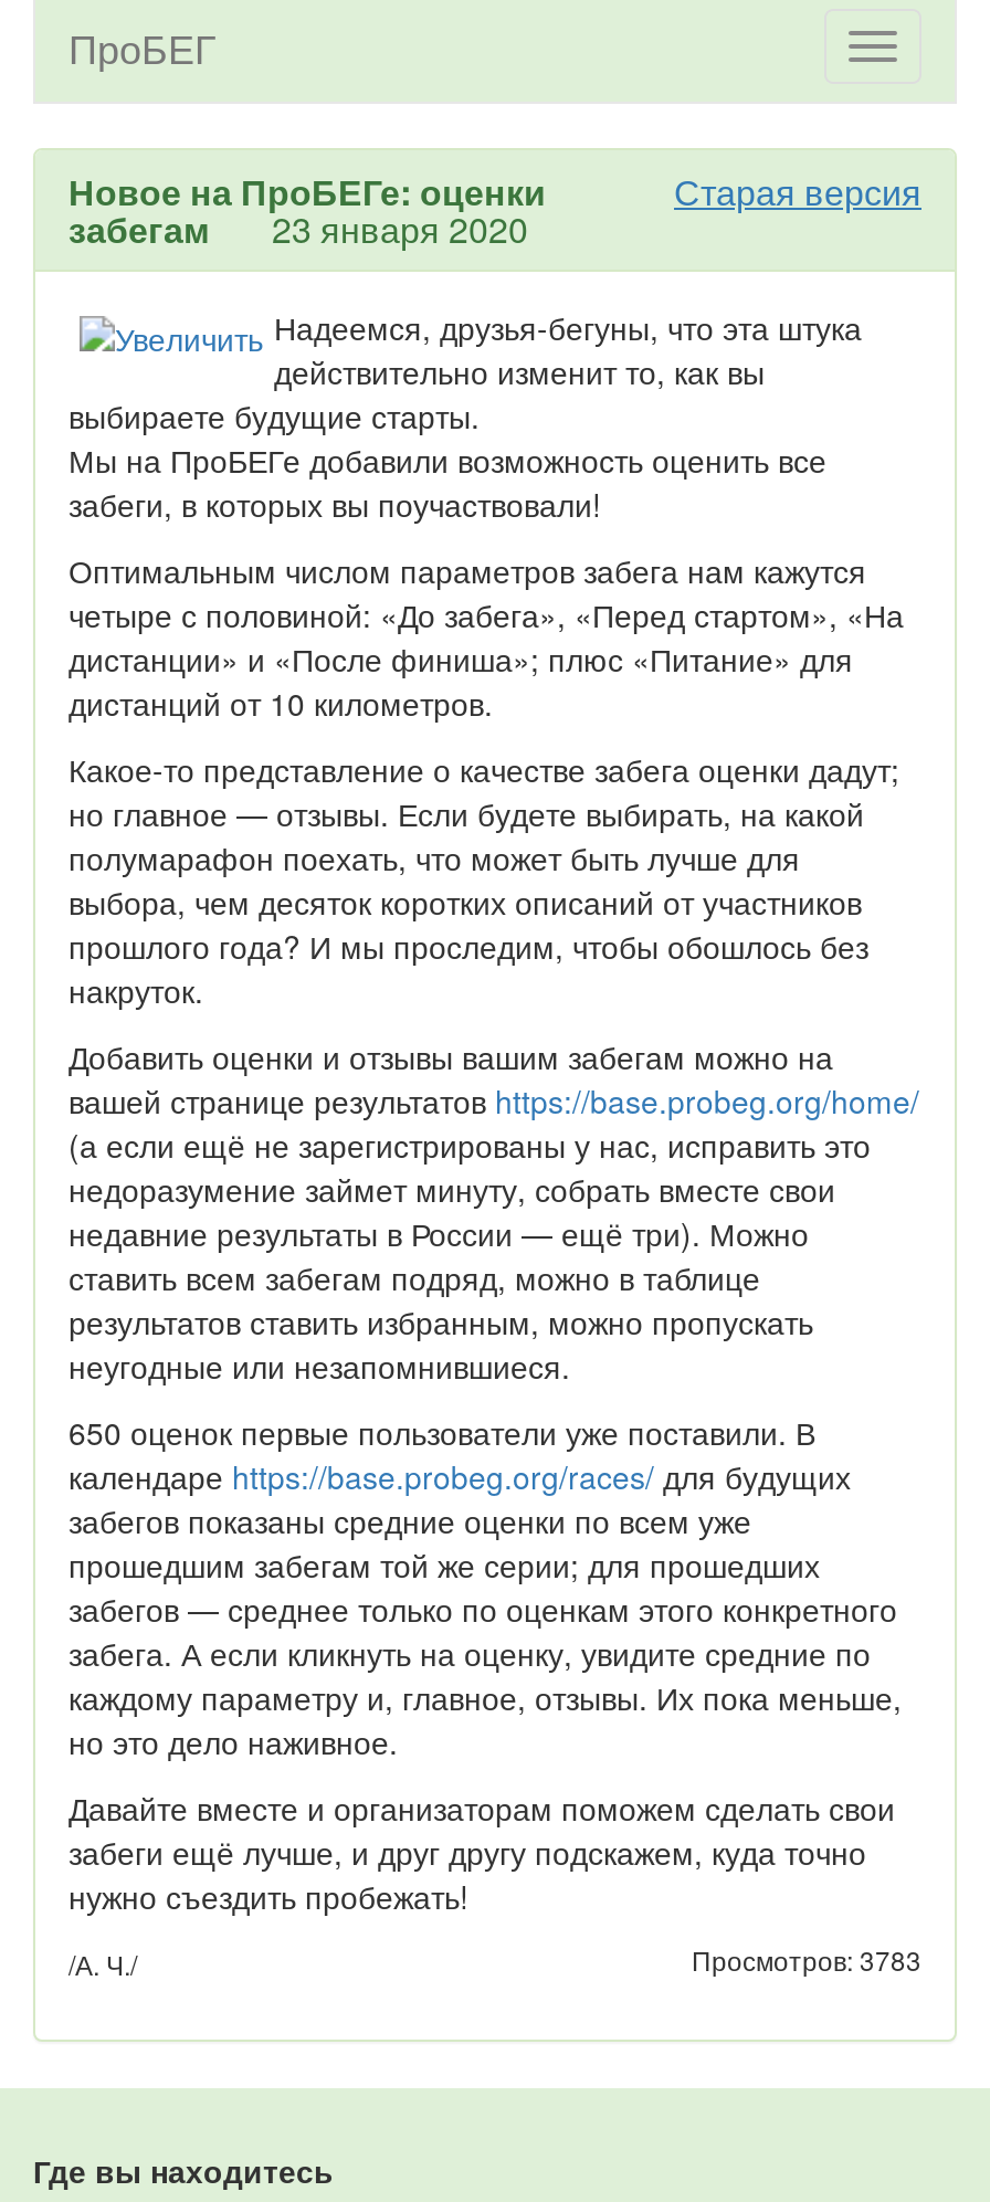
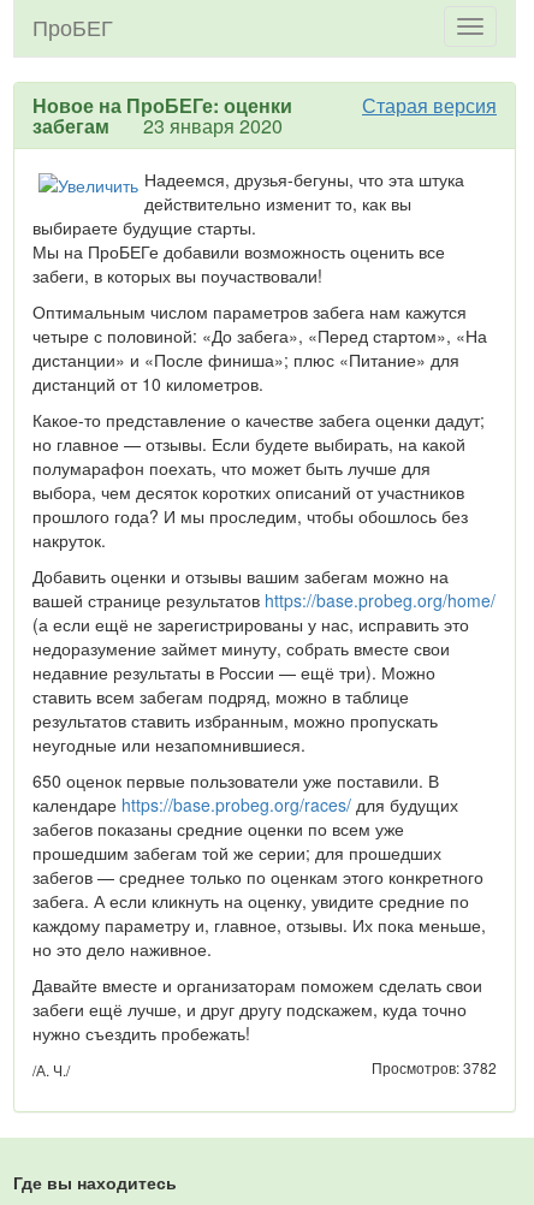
[692,1940,921,1978] Просмотров: 3783 -> [372,1057,497,1078] Просмотров: 3782

